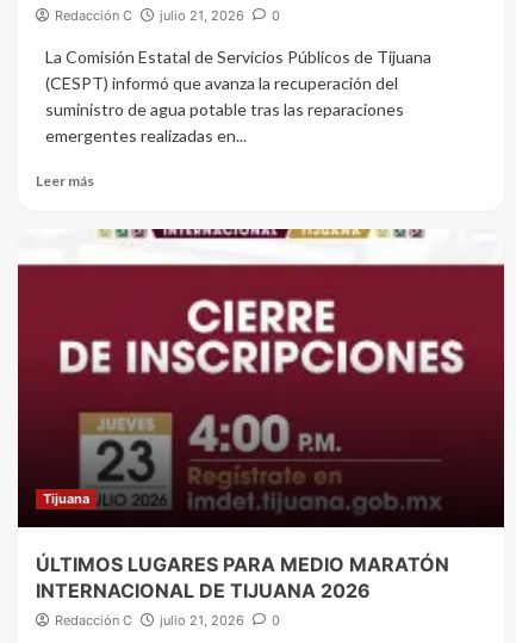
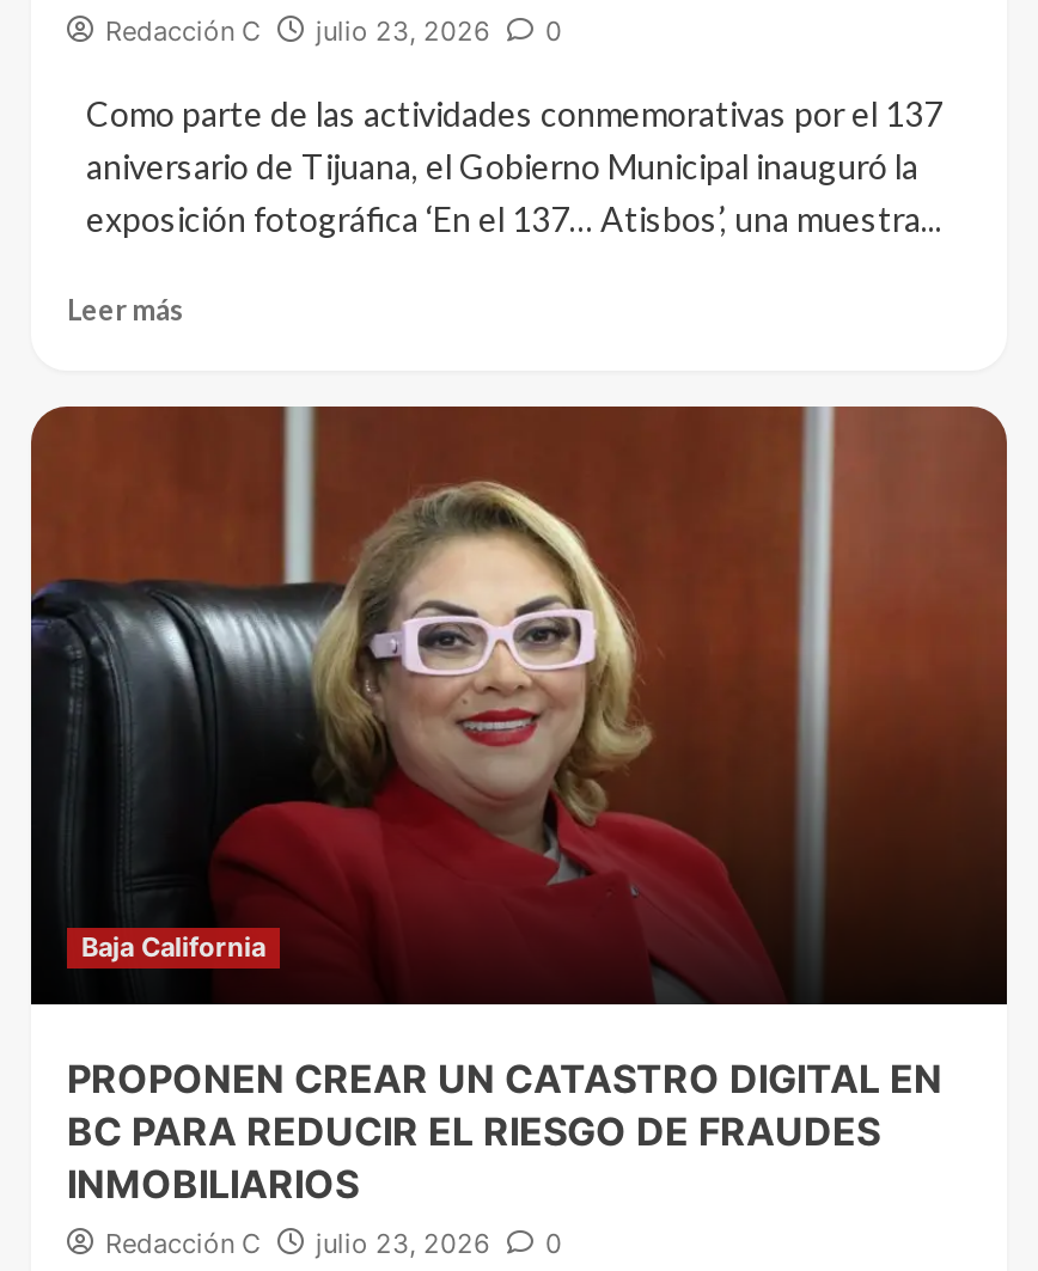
[55,7,280,24] Redacción C julio 21, 2026 0 -> [105,14,562,47] Redacción C julio 23, 2026 0
[45,46,431,145] La Comisión Estatal de Servicios Públicos de Tijuana | (CESPT) informó que avanza la recuperación del | suministro de agua potable tras las reparaciones | emergentes realizadas en... -> [86,93,942,238] Como parte de las actividades conmemorativas por el 137 | aniversario de Tijuana, el Gobierno Municipal inauguró la | exposición fotográfica ‘En el 137… Atisbos’, una muestra...
moved [36,171,94,189] -> [67,291,184,327]: Leer más
[18,228,504,517] [image] | Tijuana -> [29,404,1009,1002] [image] | Baja California
[36,552,449,602] ÚLTIMOS LUGARES PARA MEDIO MARATÓN | INTERNACIONAL DE TIJUANA 2026 -> [67,1054,942,1207] PROPONEN CREAR UN CATASTRO DIGITAL EN | BC PARA REDUCIR EL RIESGO DE FRAUDES | INMOBILIARIOS
[55,612,280,628] Redacción C julio 21, 2026 0 -> [105,1226,562,1260] Redacción C julio 23, 2026 0

